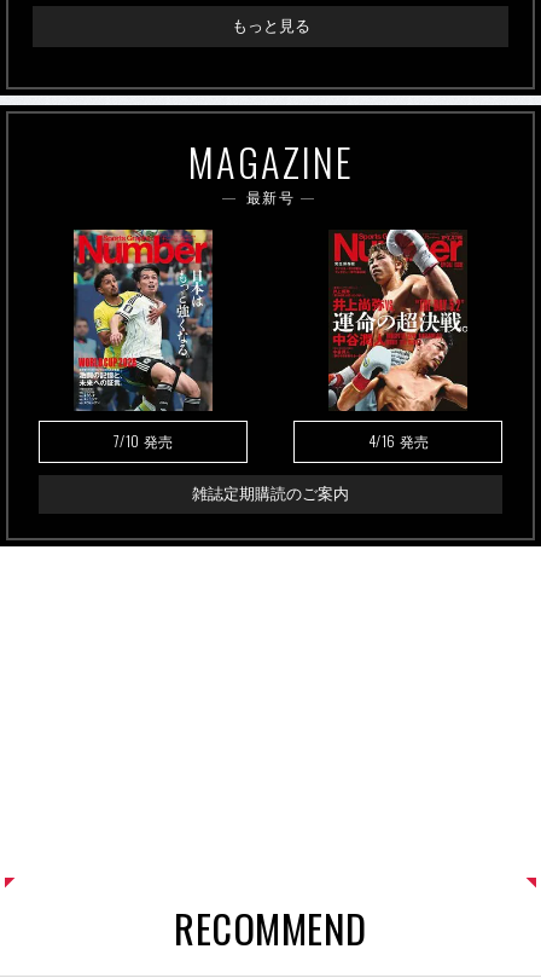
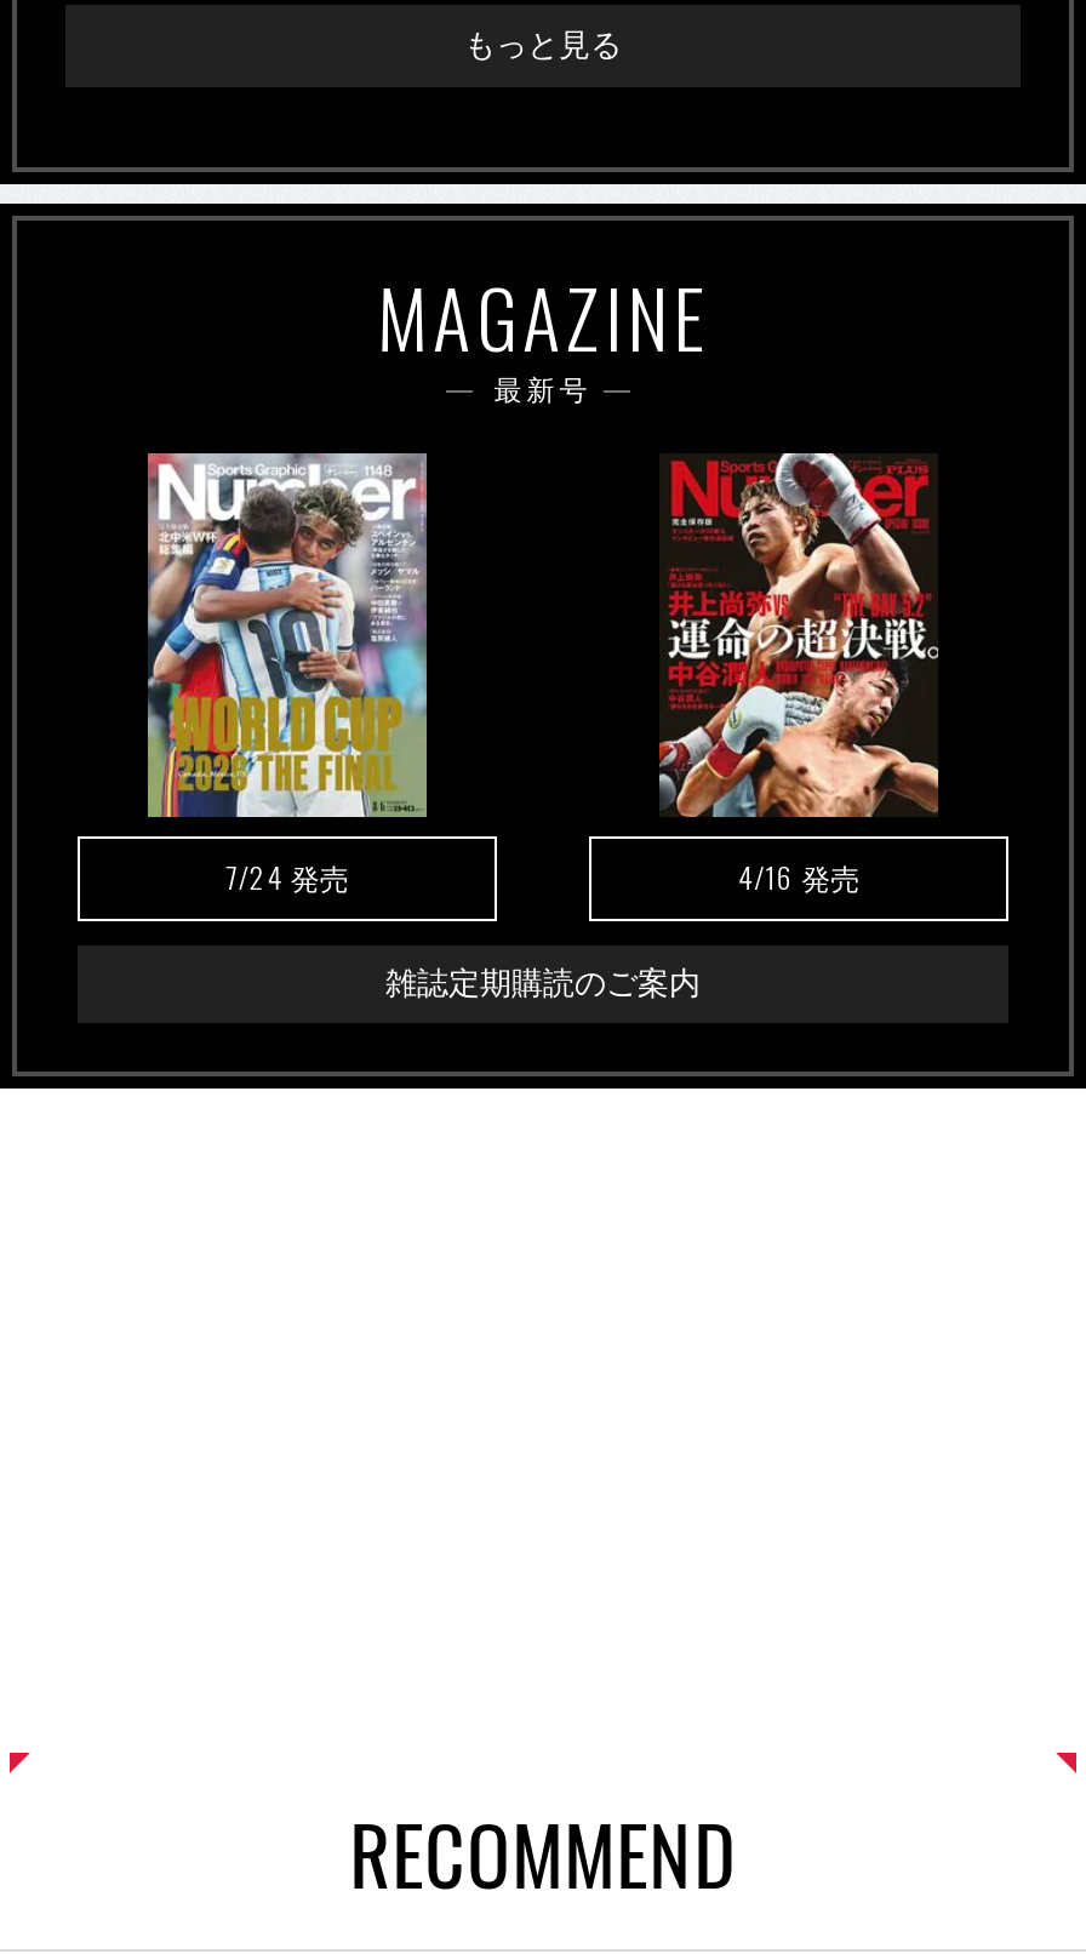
[74,228,213,450] [image] | 7/10発売 -> [145,451,429,896] [image] | 7/24発売

